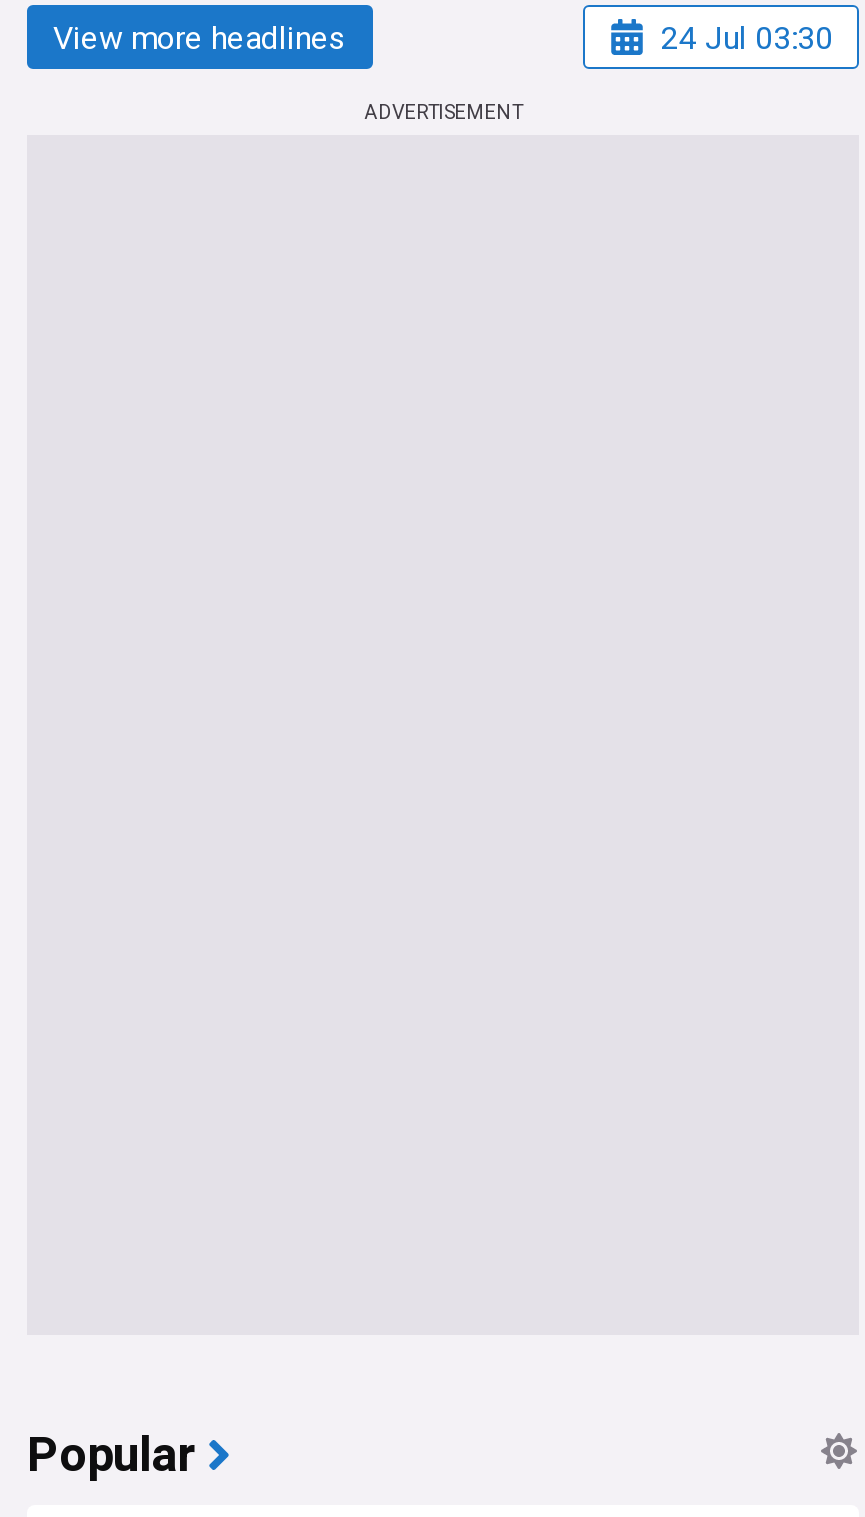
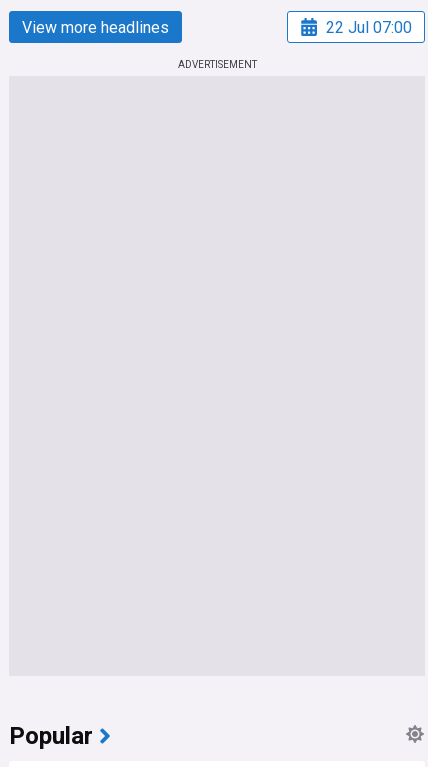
[661,18,833,56] 24 Jul 03:30 -> [326,17,412,36] 22 Jul 07:00

